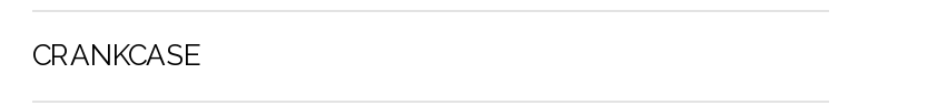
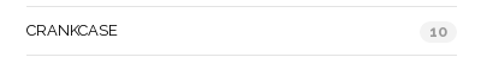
none -> [429,23,447,40] 10

